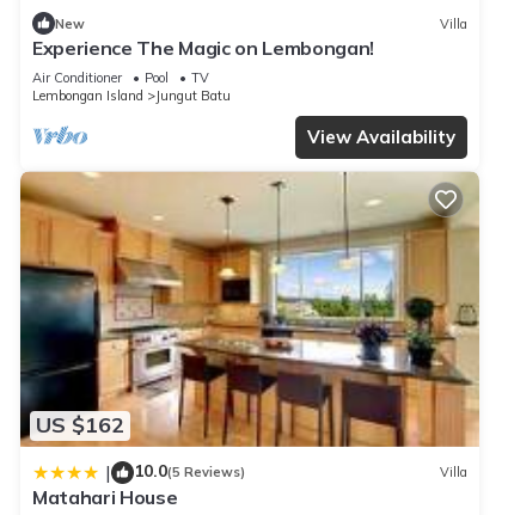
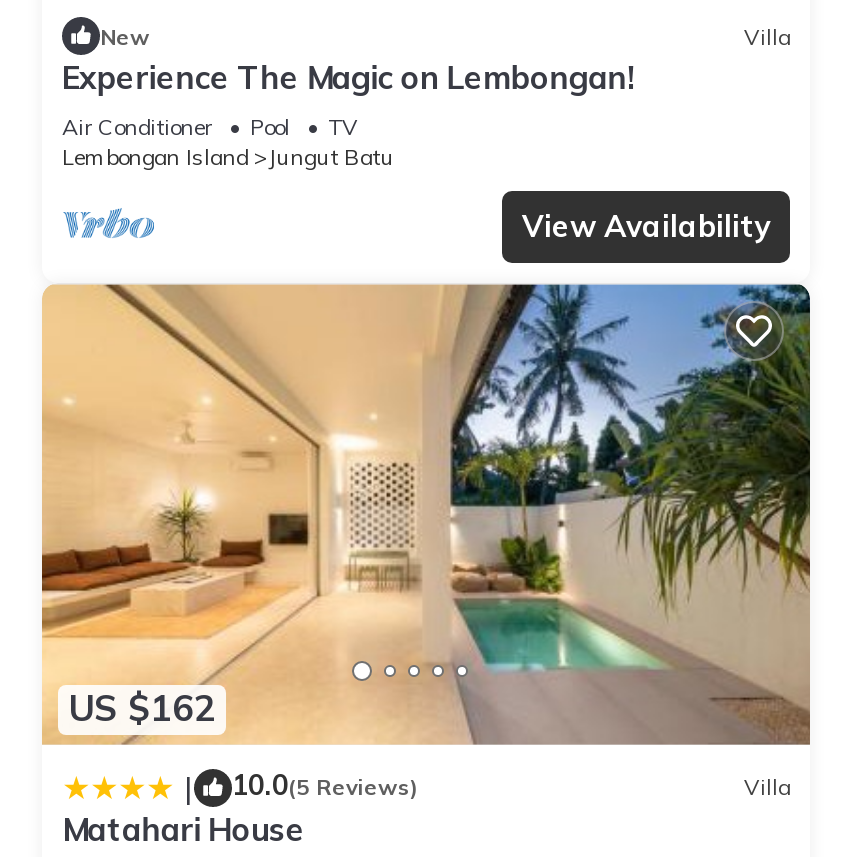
[19,172,481,447] [image] -> [40,283,812,745] [image]

